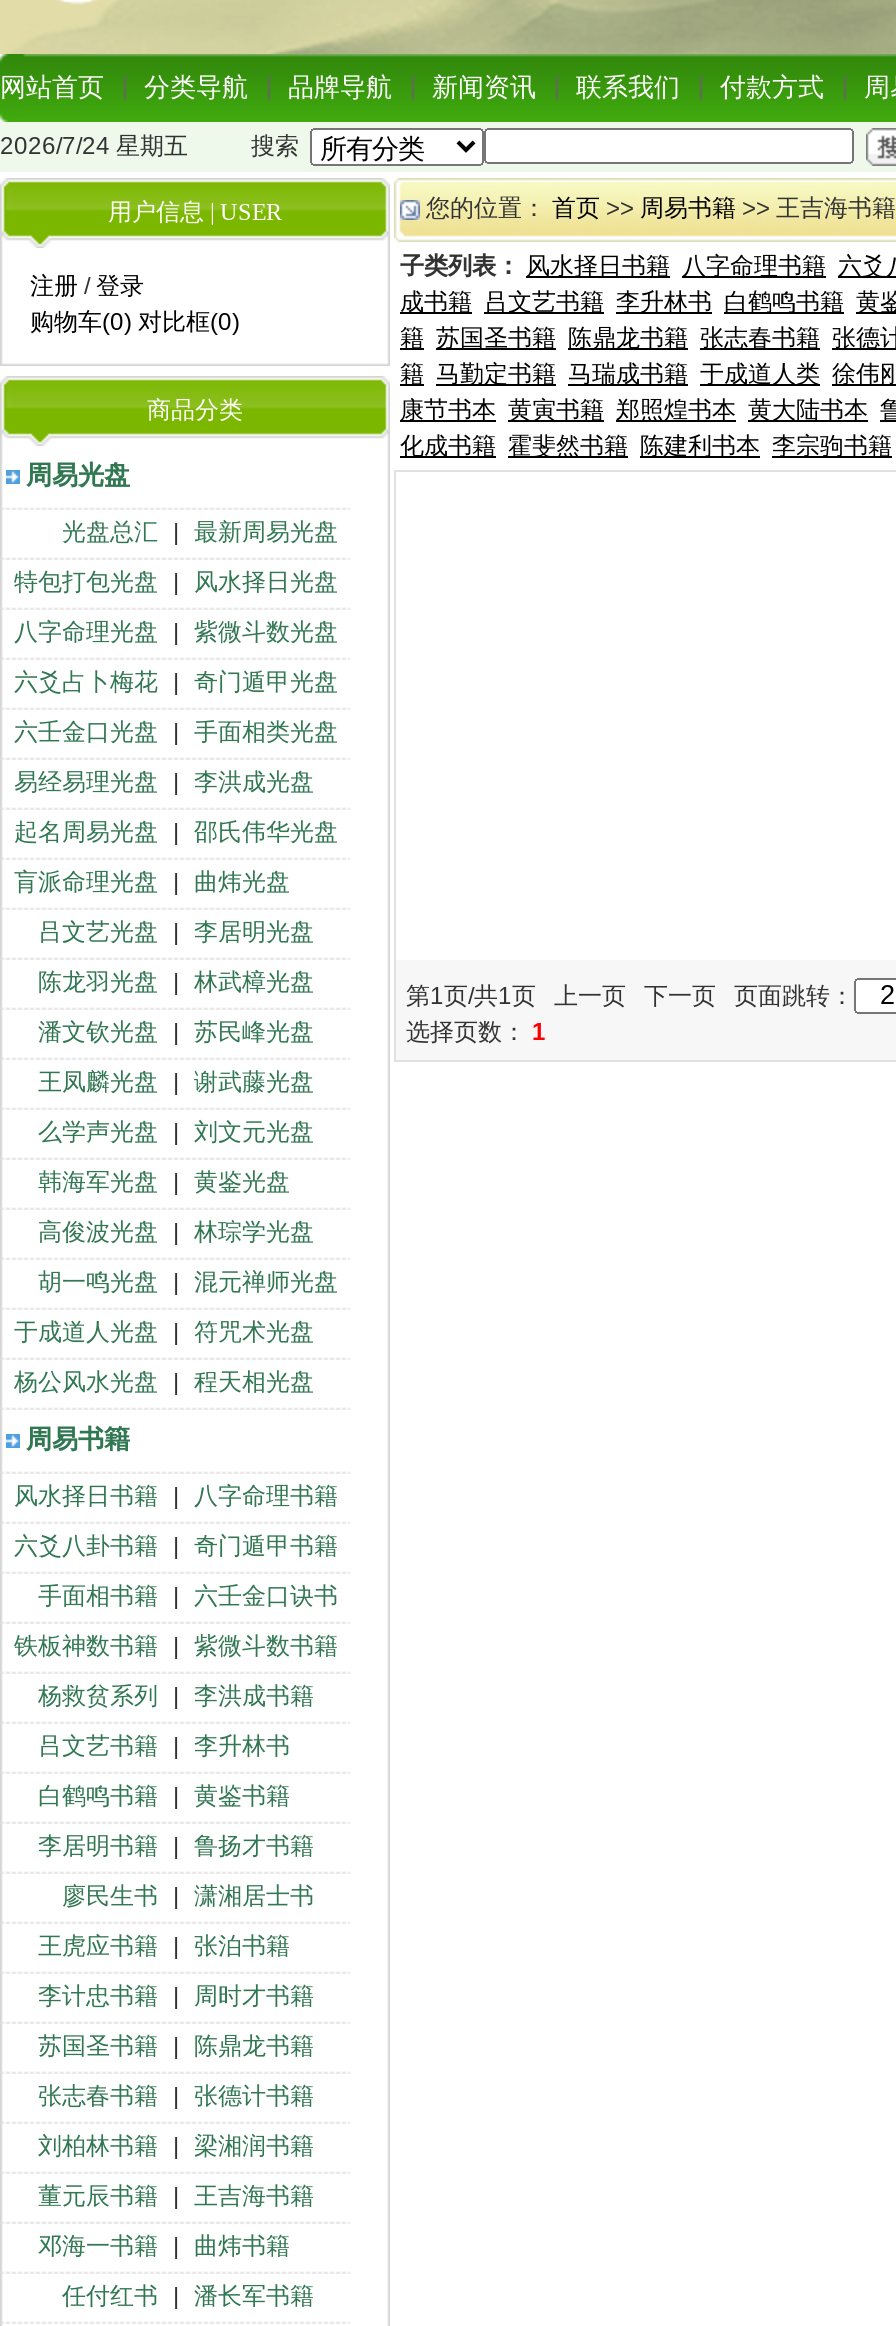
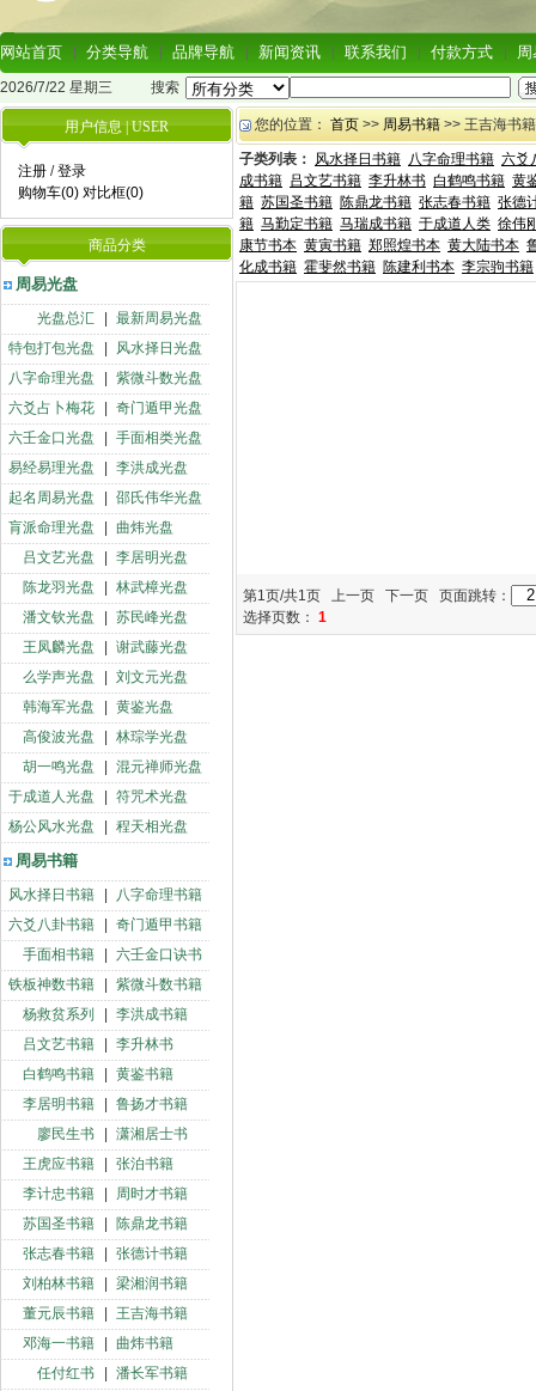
[0,132,188,160] 2026/7/24 星期五 -> [0,79,112,96] 2026/7/22 星期三

